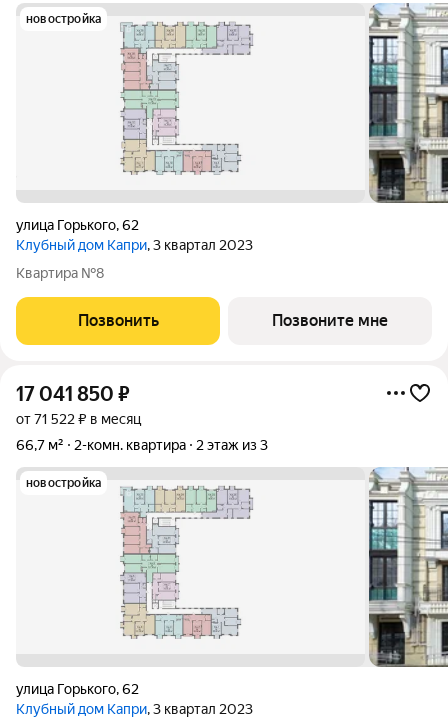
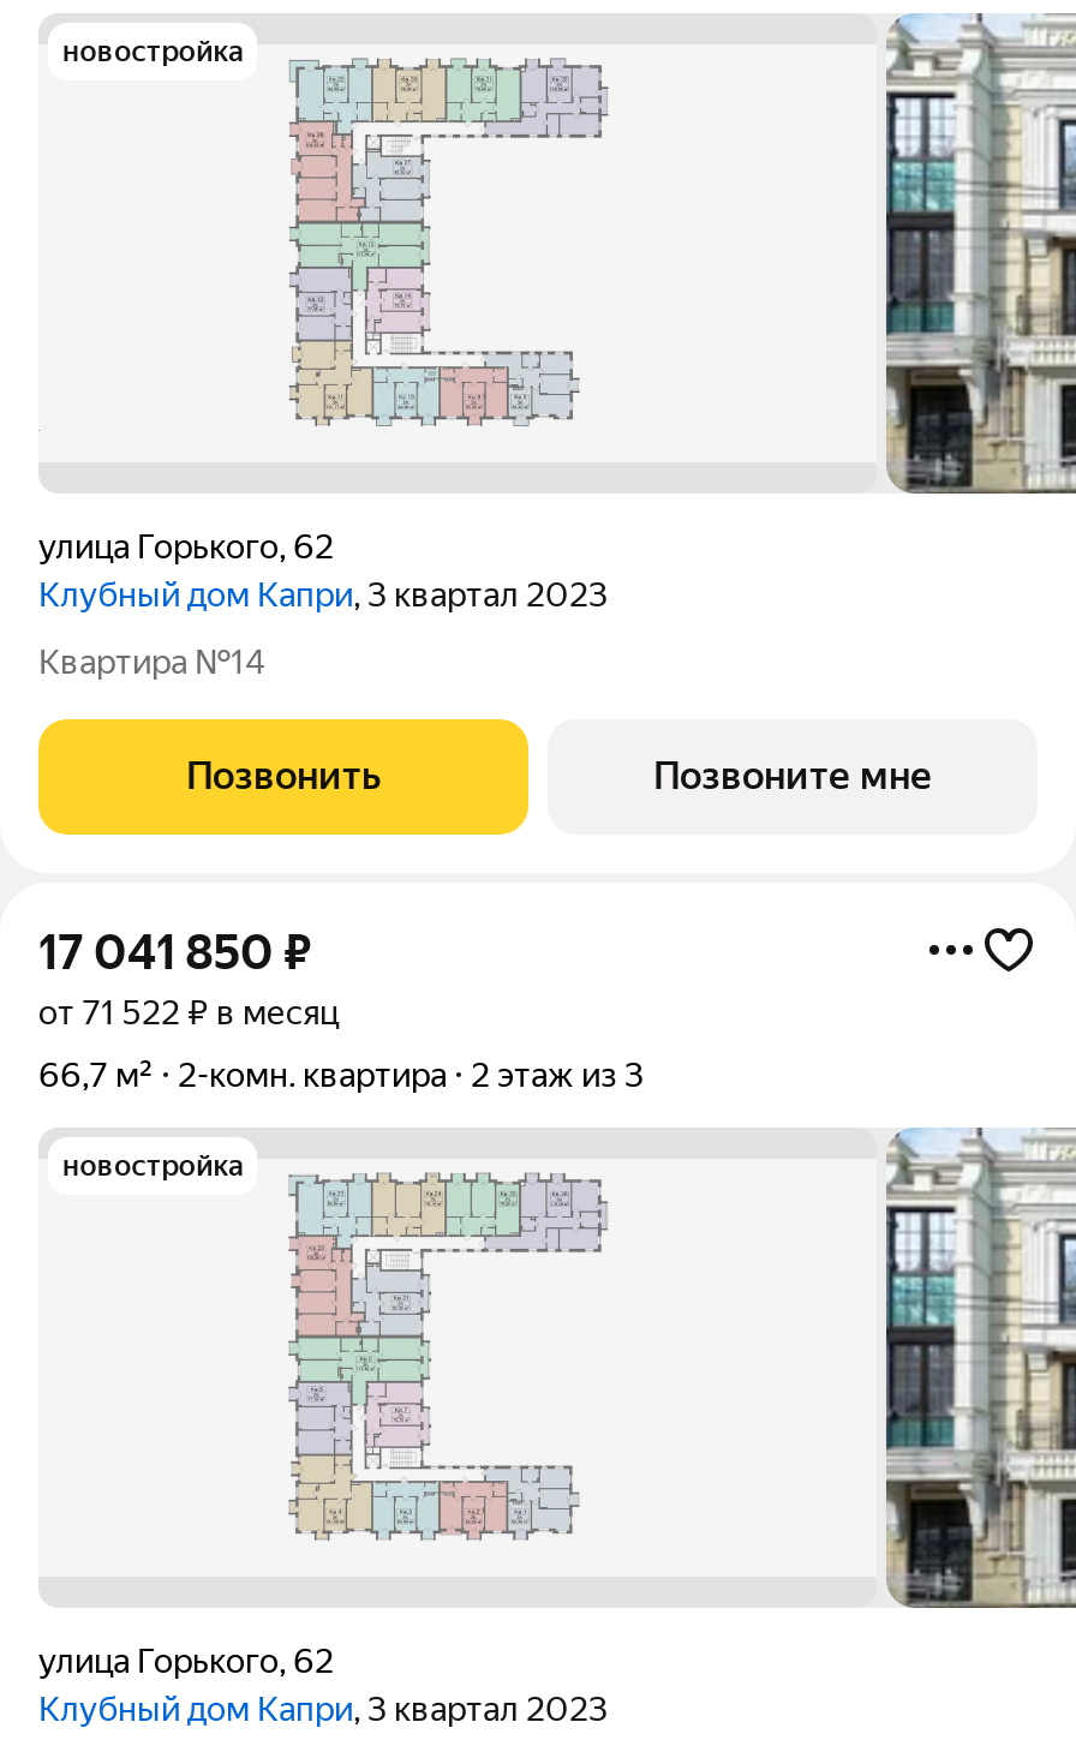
[16,265,104,281] Квартира №8 -> [38,642,264,681] Квартира №14

